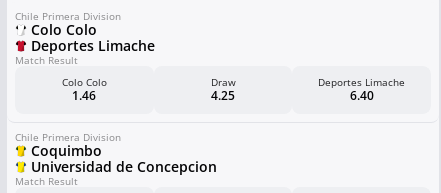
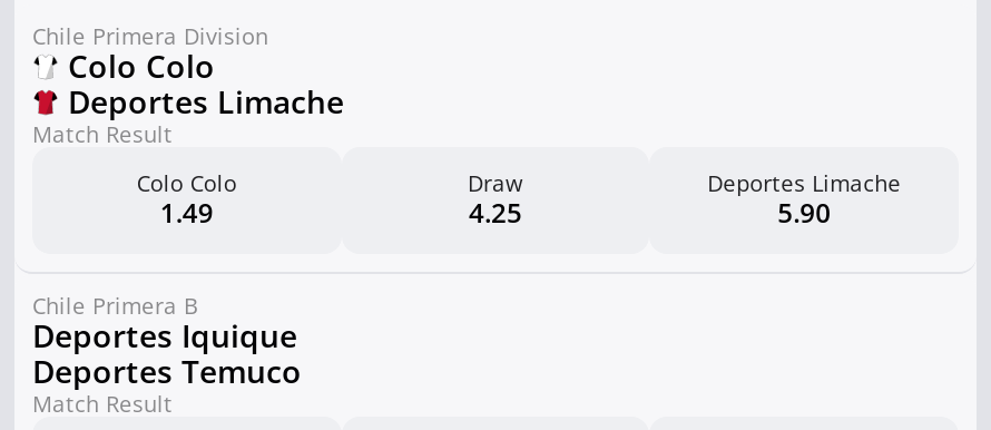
[72,87,96,104] 1.46 -> [160,194,213,232] 1.49
[350,87,374,104] 6.40 -> [778,194,831,232] 5.90
[15,130,217,176] Chile Primera Division | Coquimbo | Universidad de Concepcion -> [32,290,302,392] Chile Primera B | Deportes Iquique | Deportes Temuco

